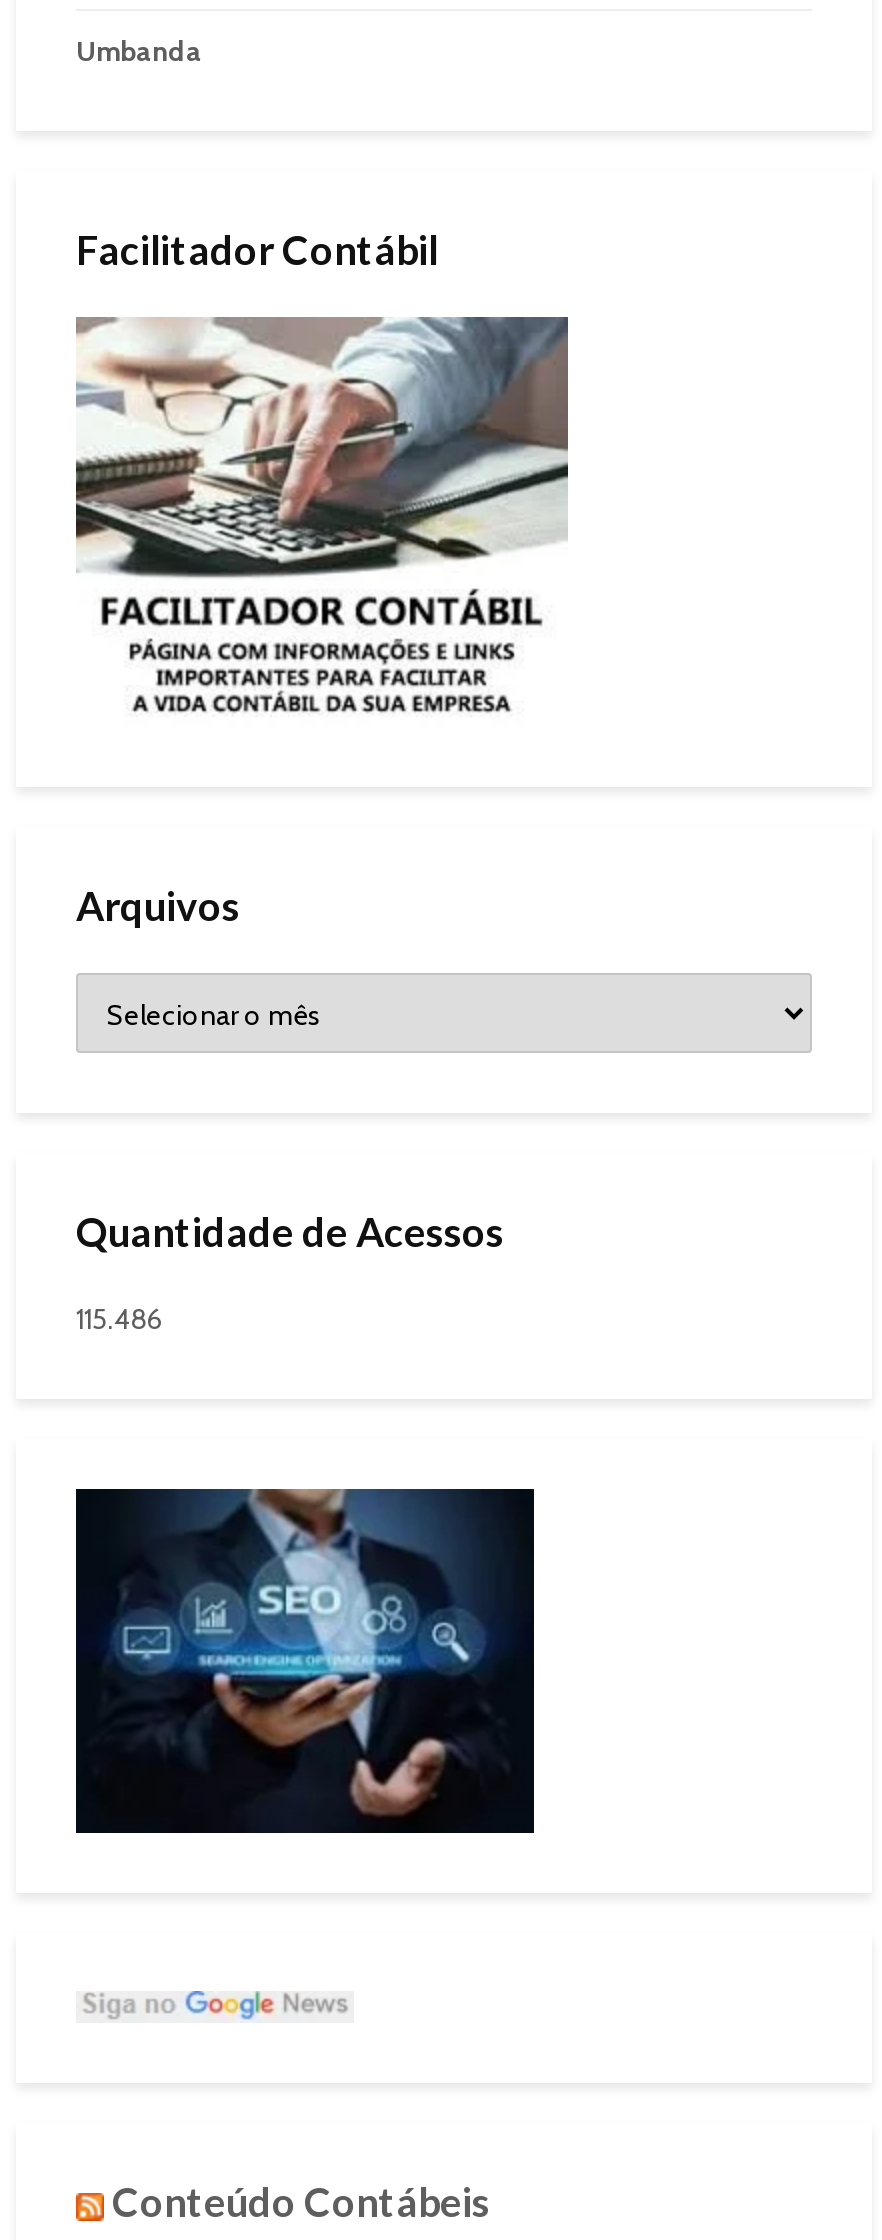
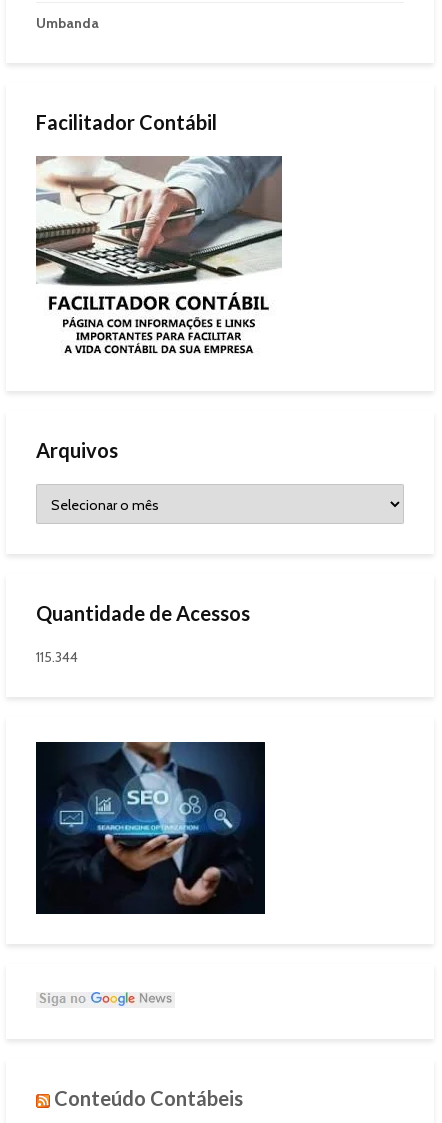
[76,1302,162,1338] 115.486 -> [36,648,78,666] 115.344

